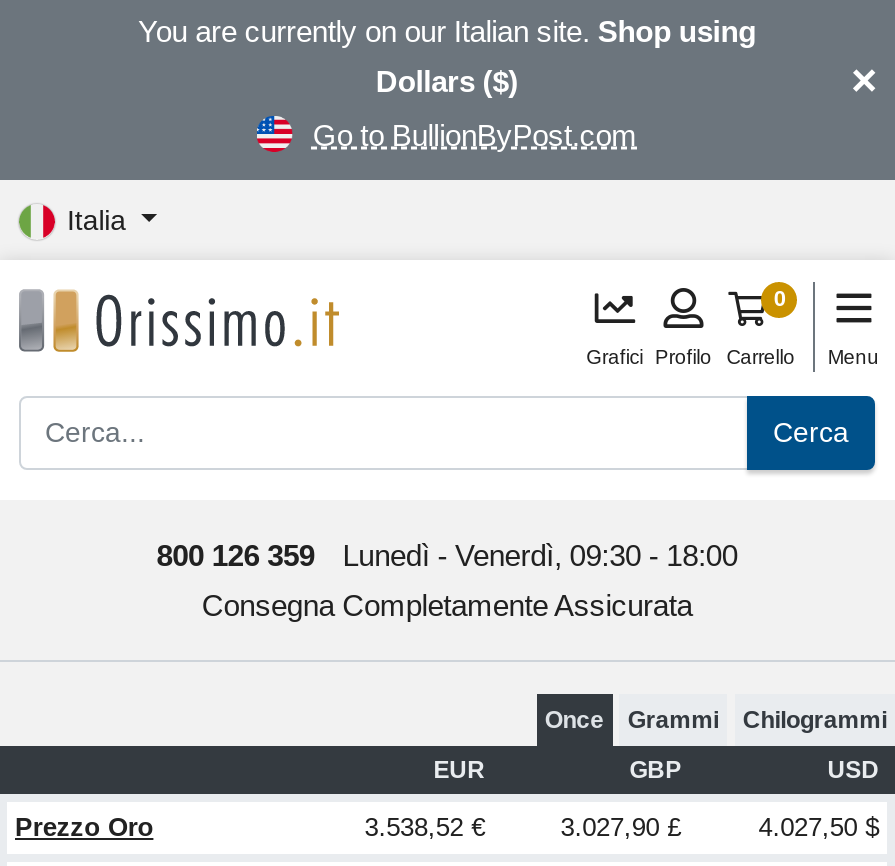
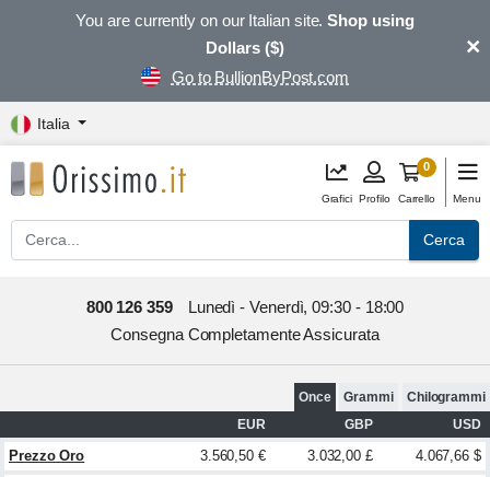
[365,813,485,843] 3.538,52 € -> [200,448,266,464] 3.560,50 €
[561,813,681,843] 3.027,90 £ -> [307,448,373,464] 3.032,00 £
[759,813,879,843] 4.027,50 $ -> [415,448,481,464] 4.067,66 $

